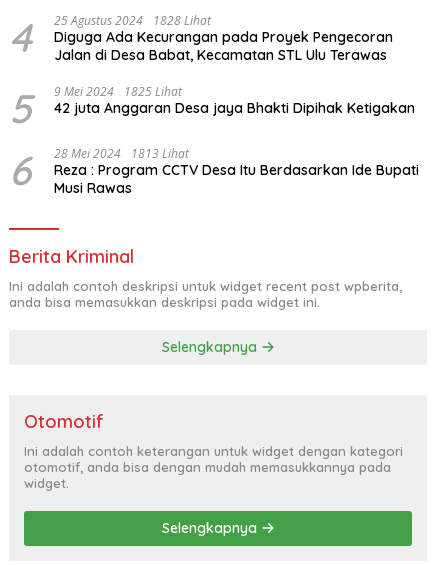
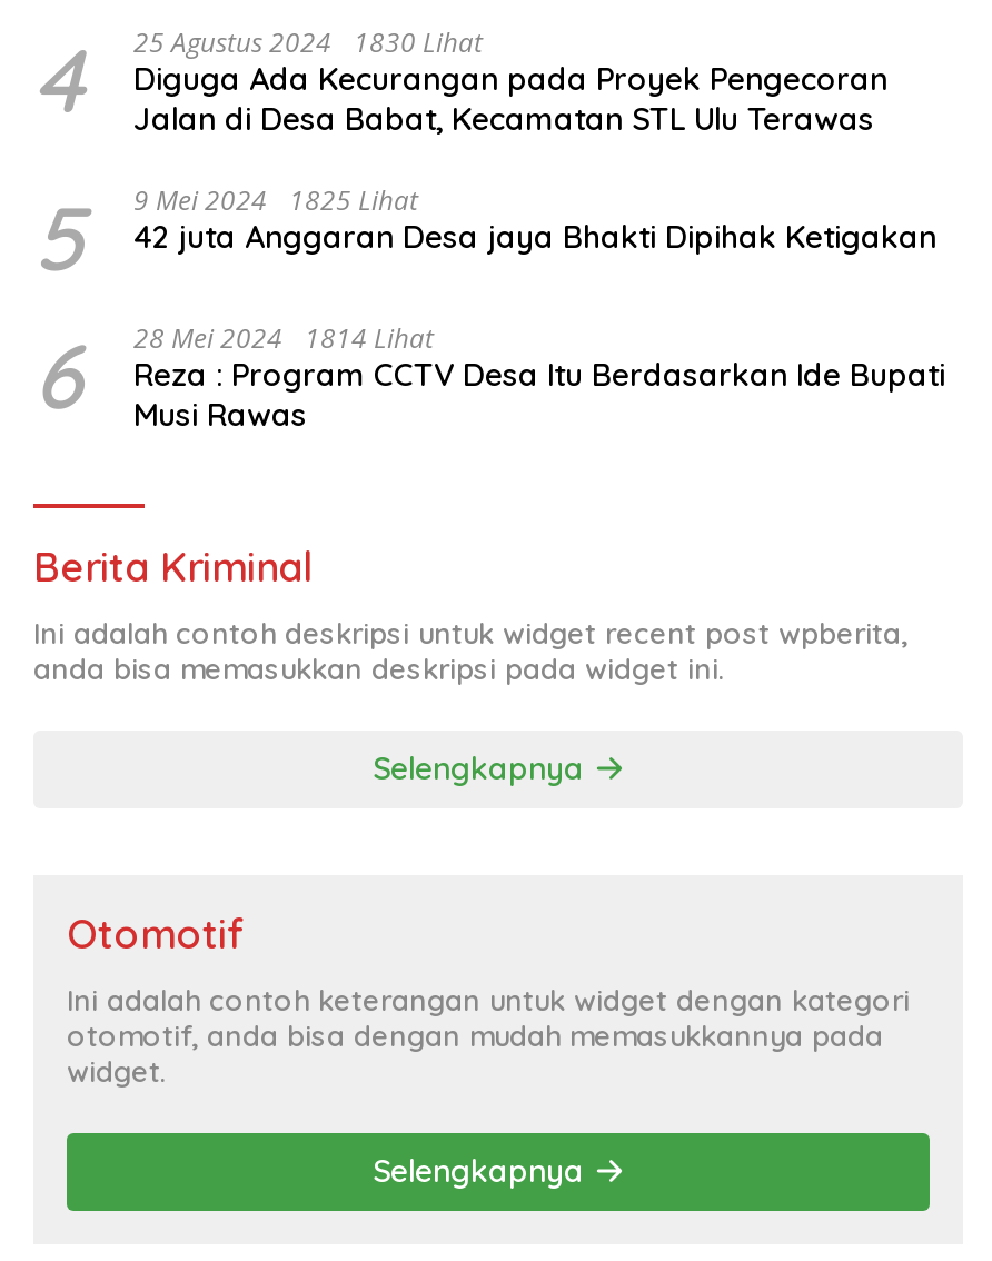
[54,12,211,29] 25 Agustus 2024 1828 Lihat -> [133,24,483,62] 25 Agustus 2024 1830 Lihat
[9,145,419,197] 6 28 Mei 2024 1813 Lihat Reza : Program CCTV Desa Itu Berdasarkan Ide Bupati Musi Rawas -> [33,320,945,436] 6 28 Mei 2024 1814 Lihat Reza : Program CCTV Desa Itu Berdasarkan Ide Bupati Musi Rawas

